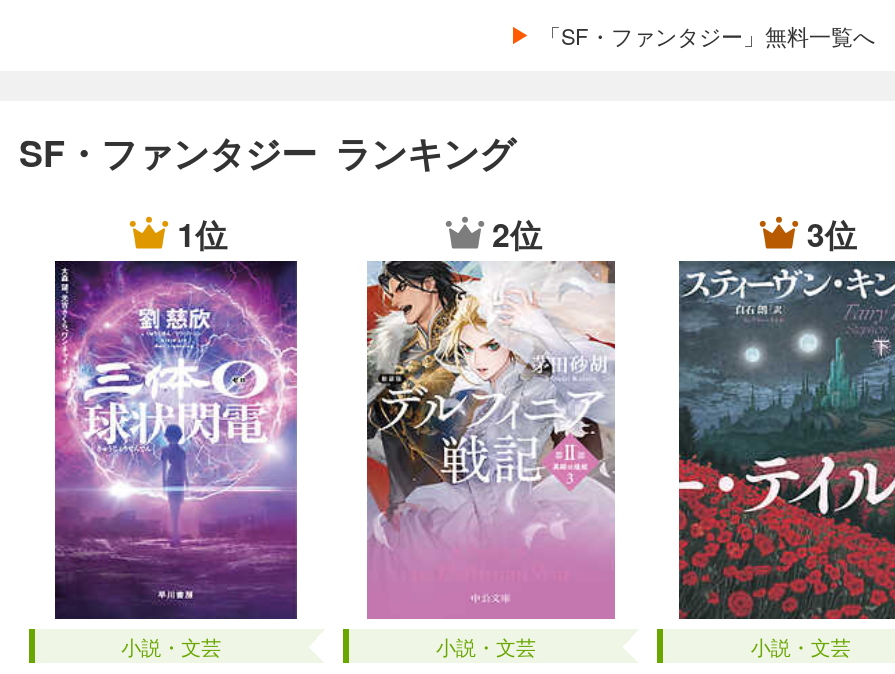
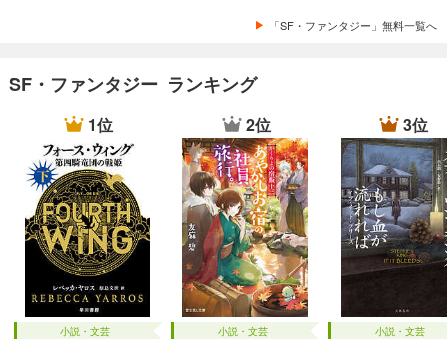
[51,259,301,621] [image] -> [24,138,151,318] [image]
[365,259,617,621] [image] -> [181,137,309,318] [image]
[677,261,889,621] [image] -> [339,138,444,318] [image]

